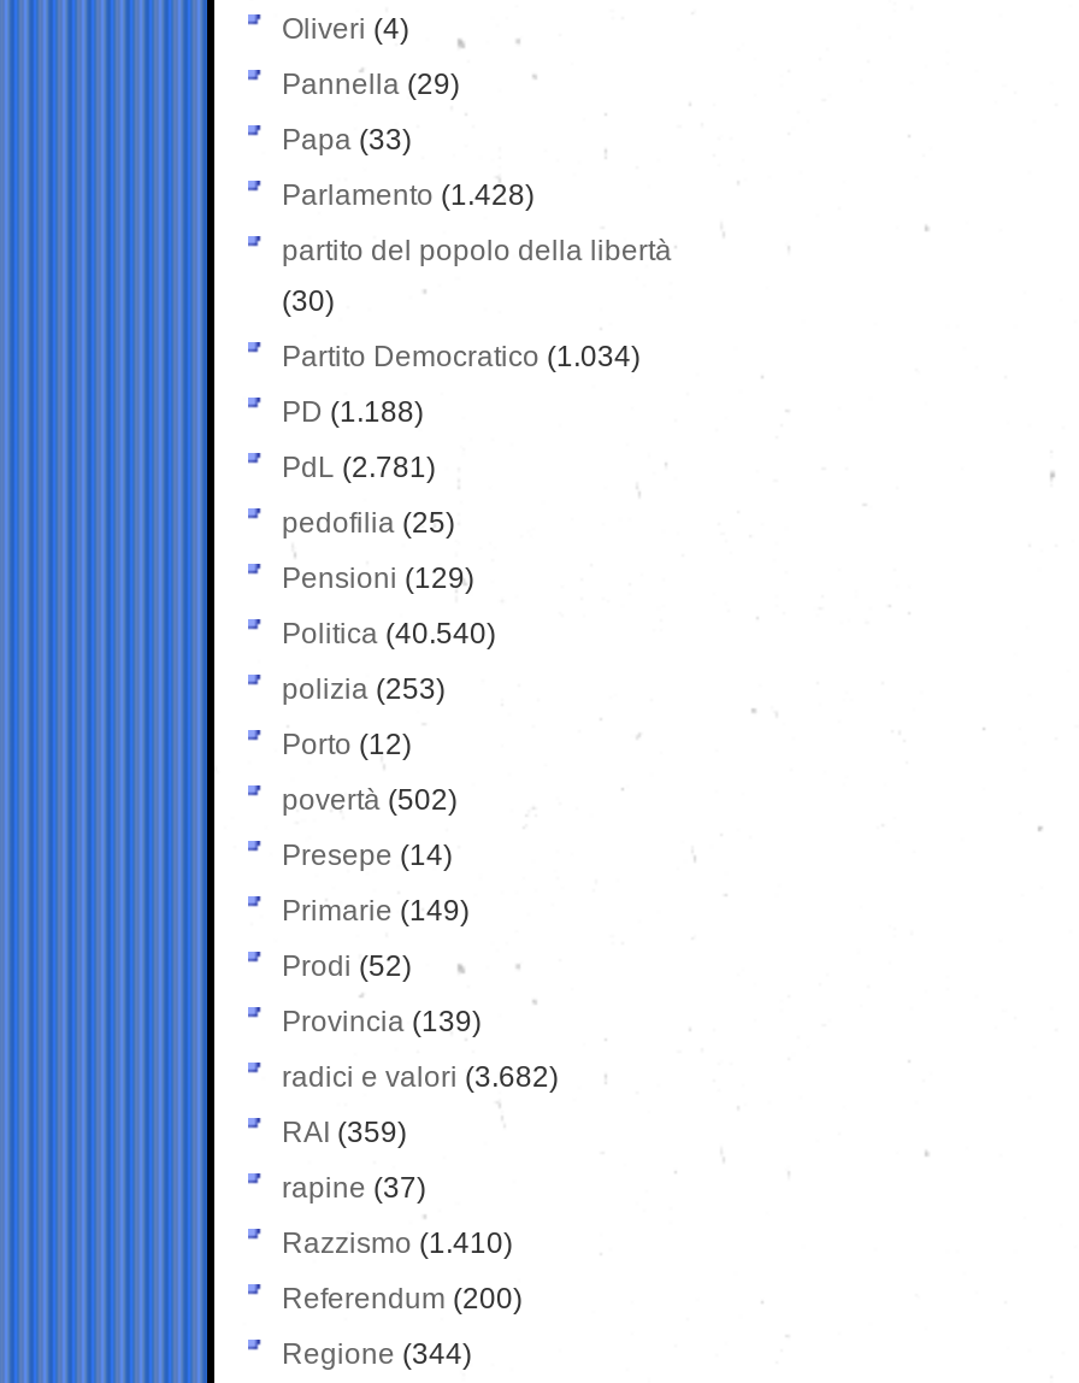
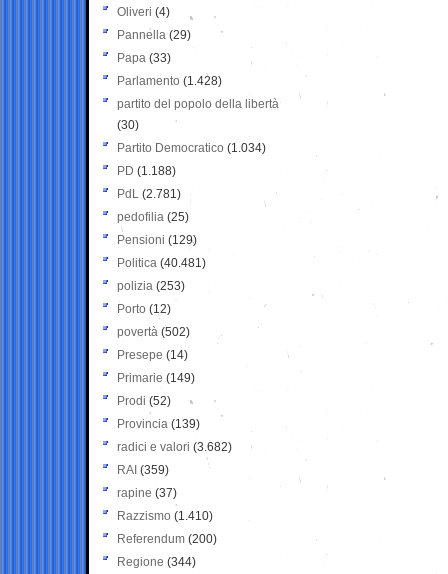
[282,617,496,650] Politica (40.540) -> [117,256,206,270] Politica (40.481)

